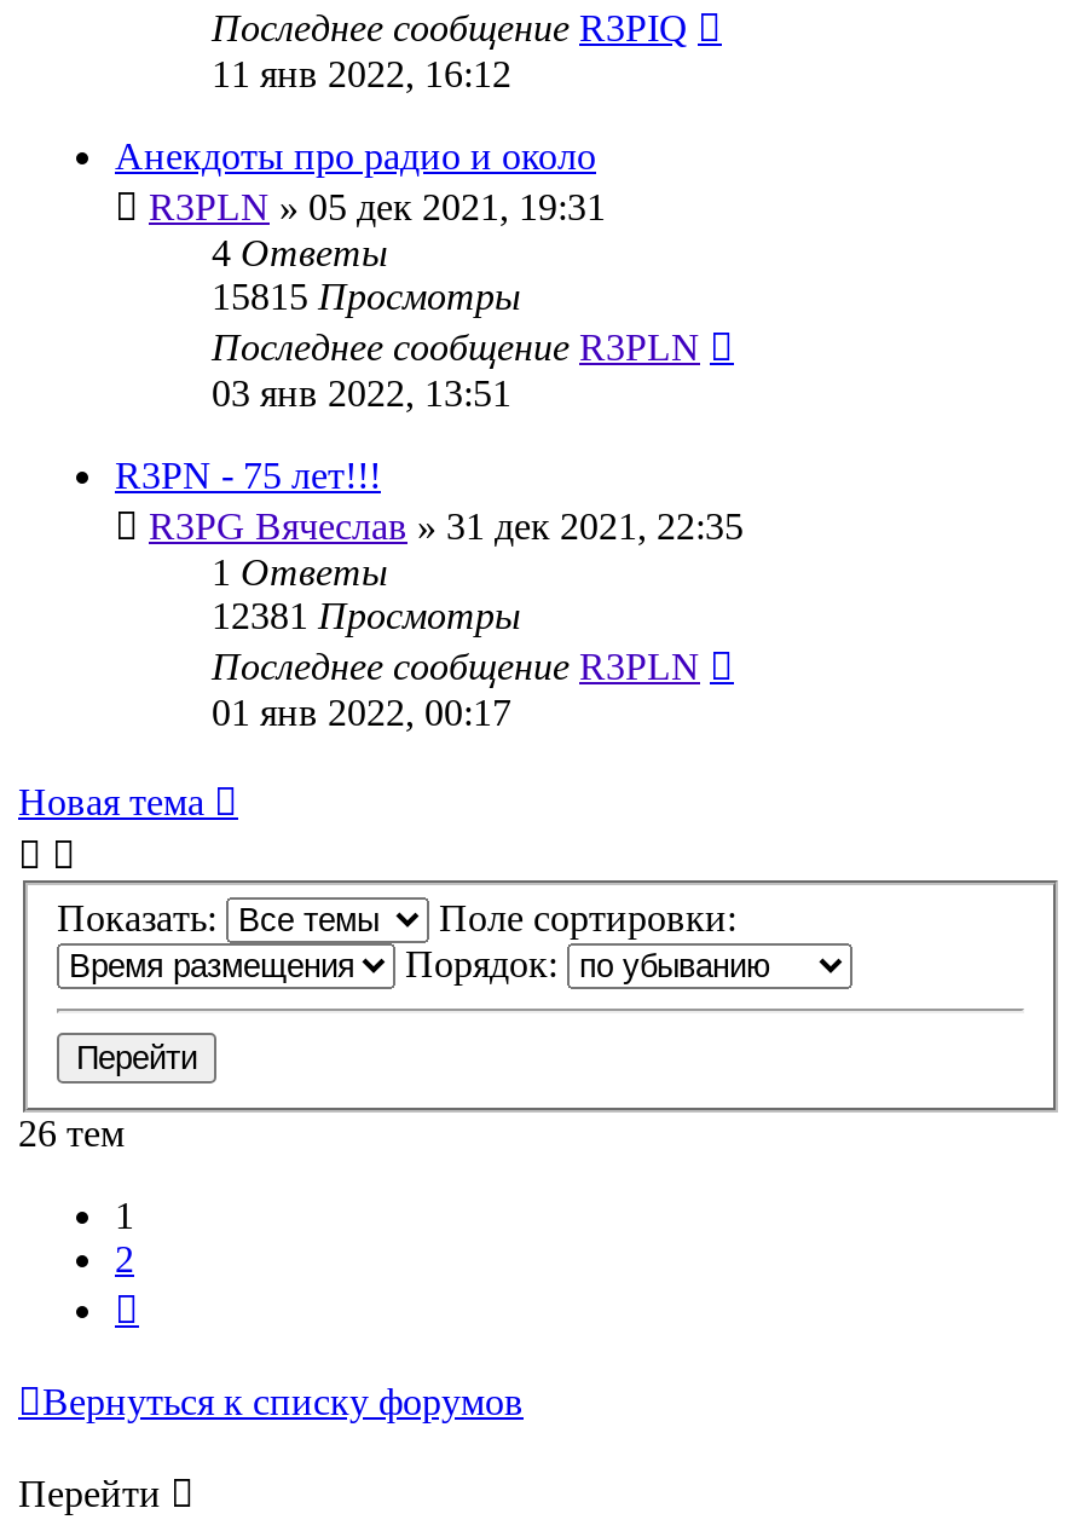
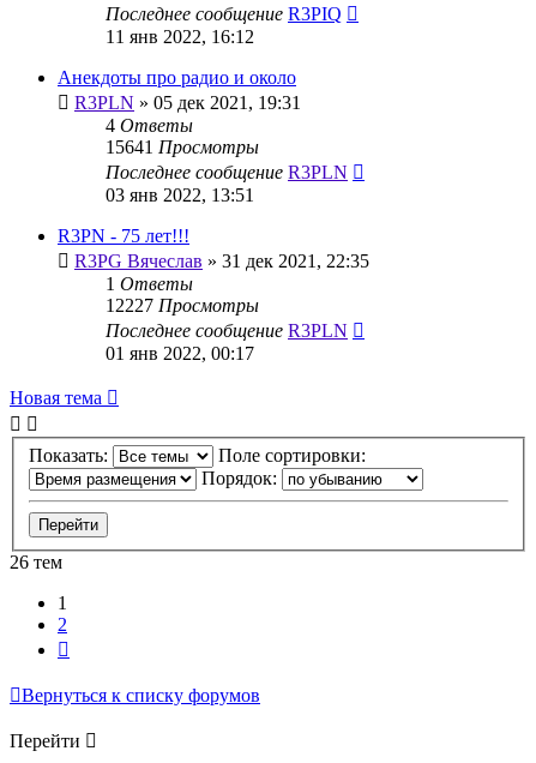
[212,275,521,317] 15815 Просмотры -> [106,137,259,157] 15641 Просмотры
[212,595,521,636] 12381 Просмотры -> [106,295,259,315] 12227 Просмотры

